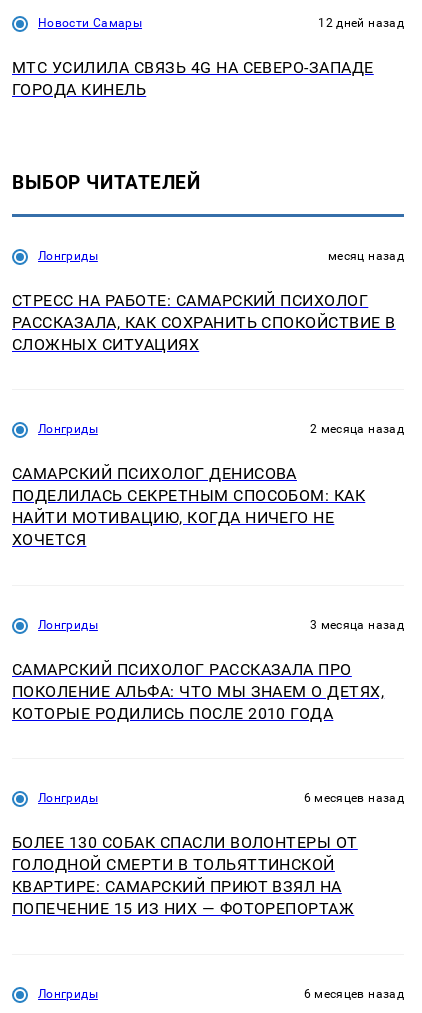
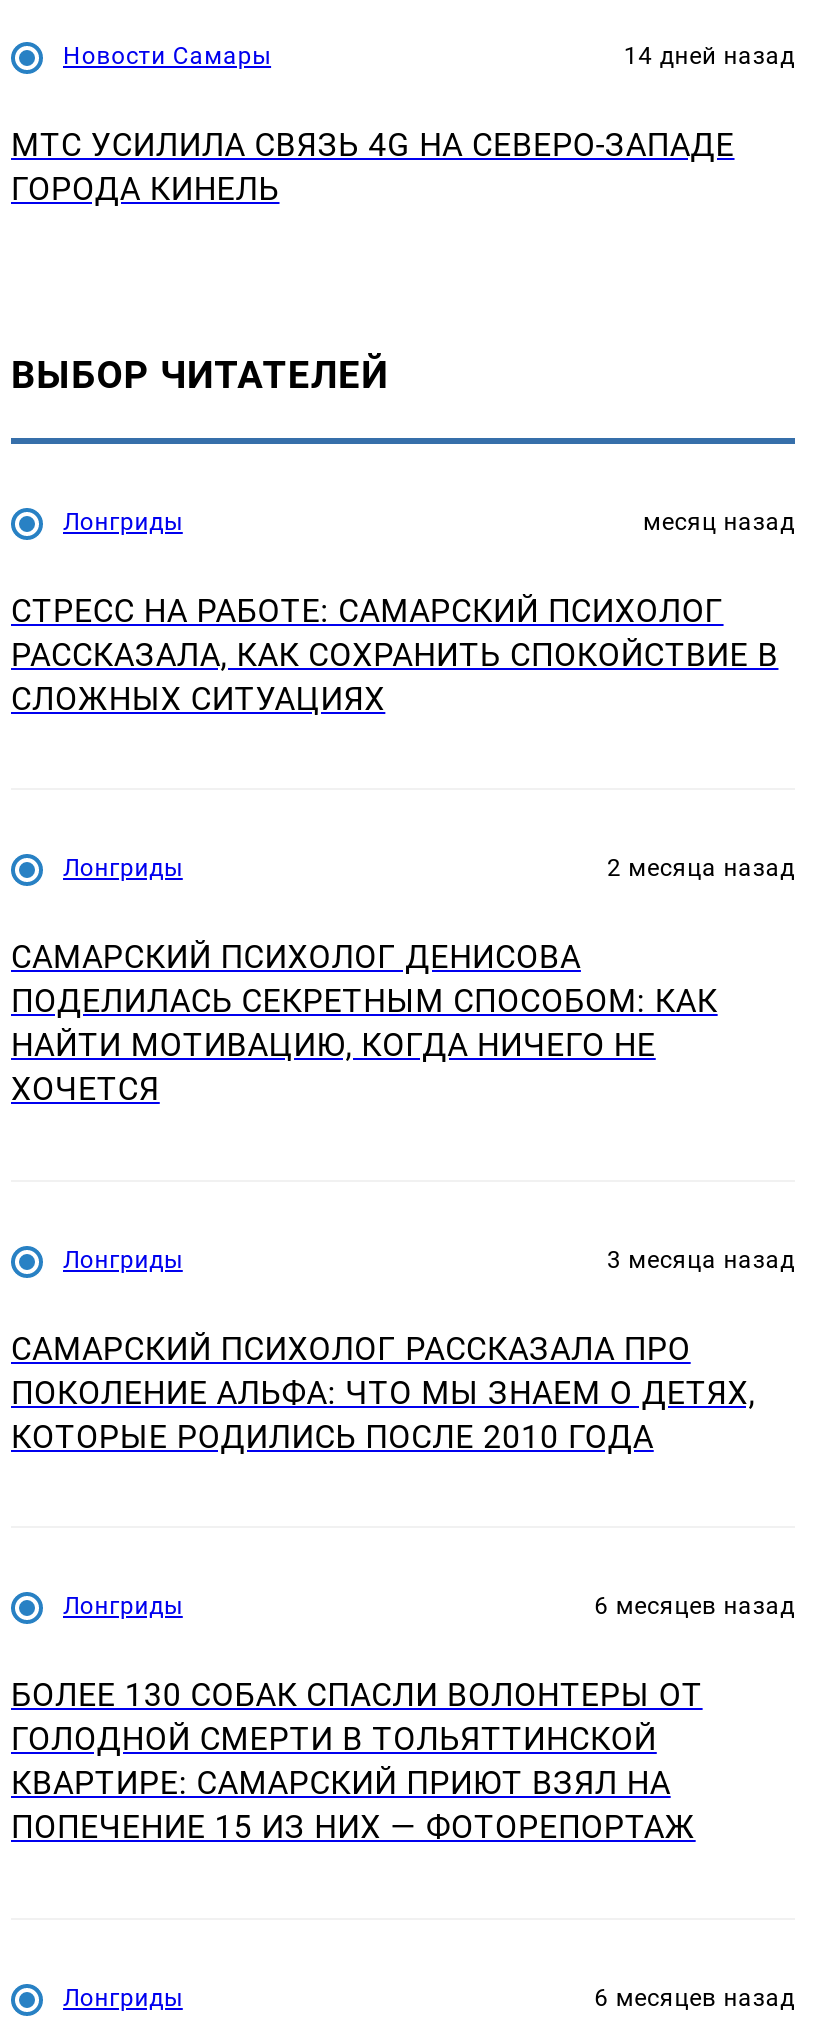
[318,16,404,30] 12 дней назад -> [624,42,795,70] 14 дней назад

